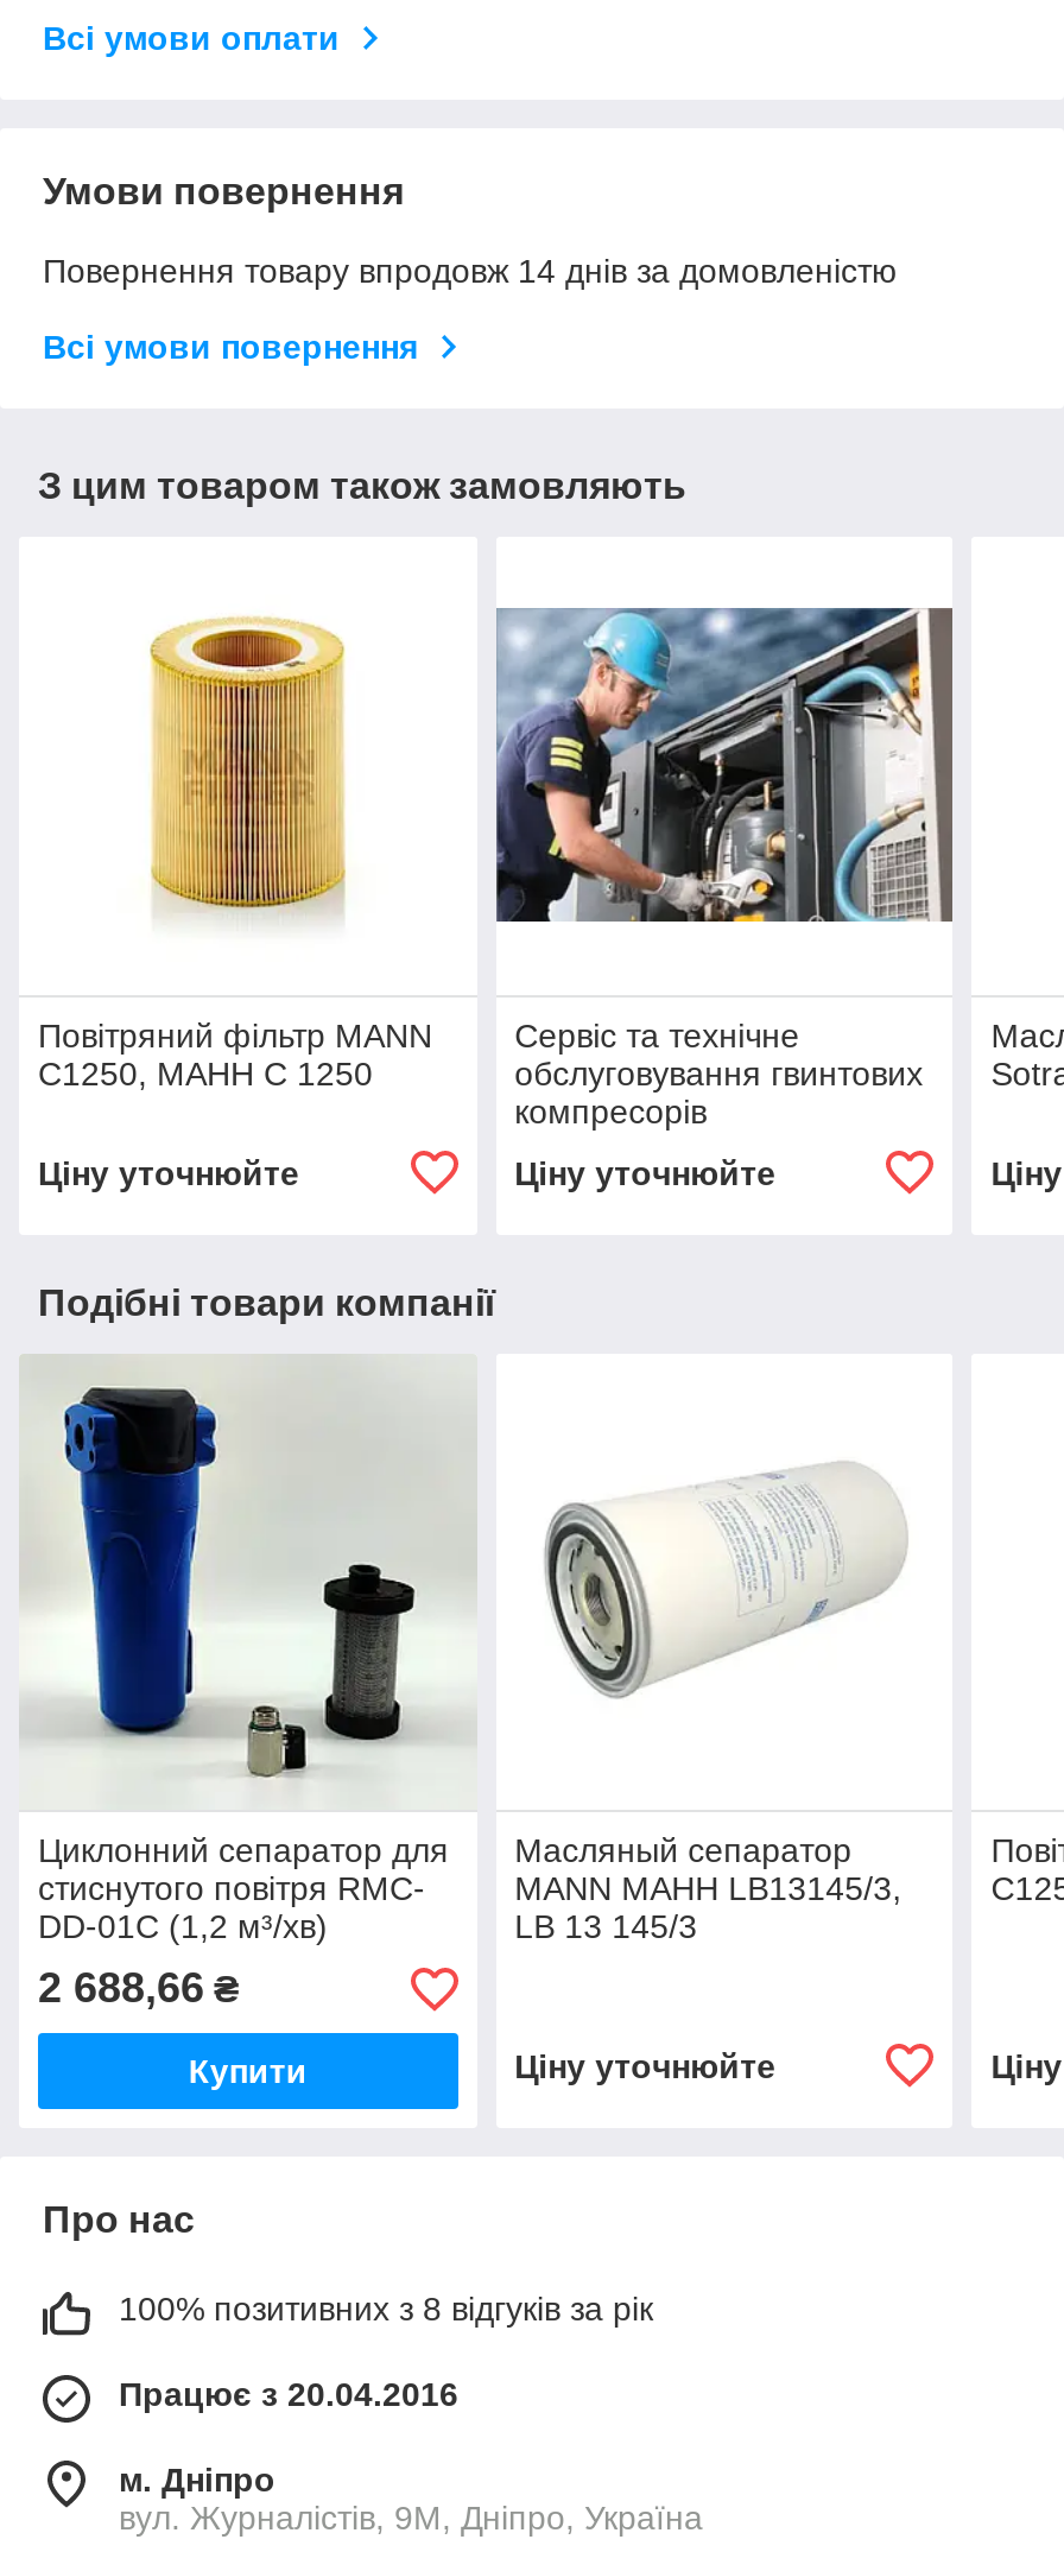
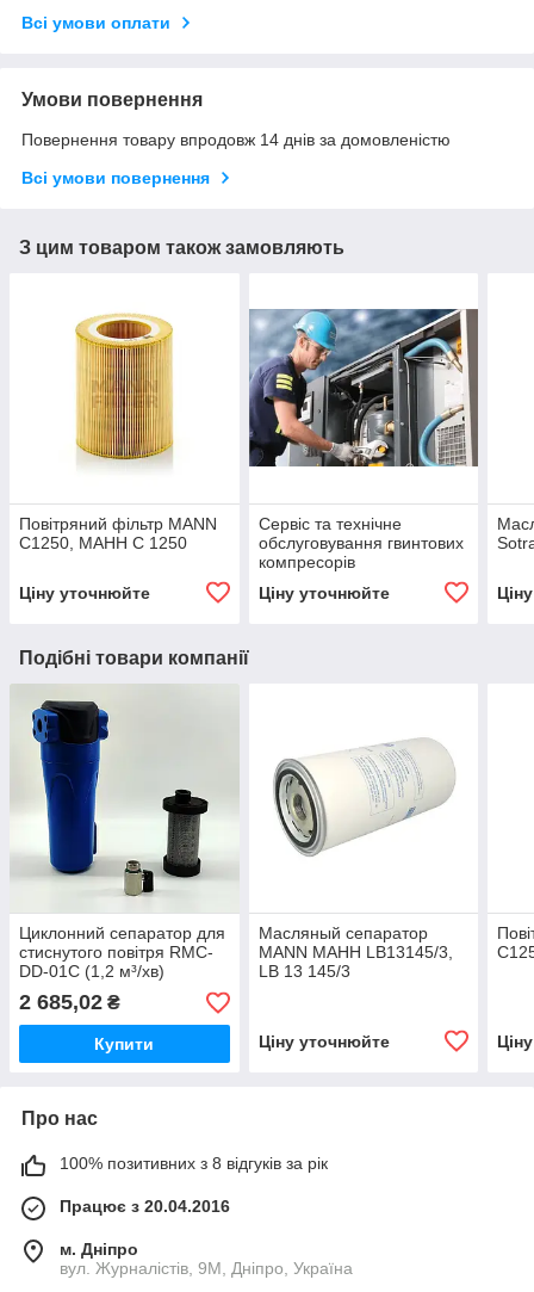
[38,1965,240,2012] 2 688,66 ₴ -> [19,990,120,1014] 2 685,02 ₴

